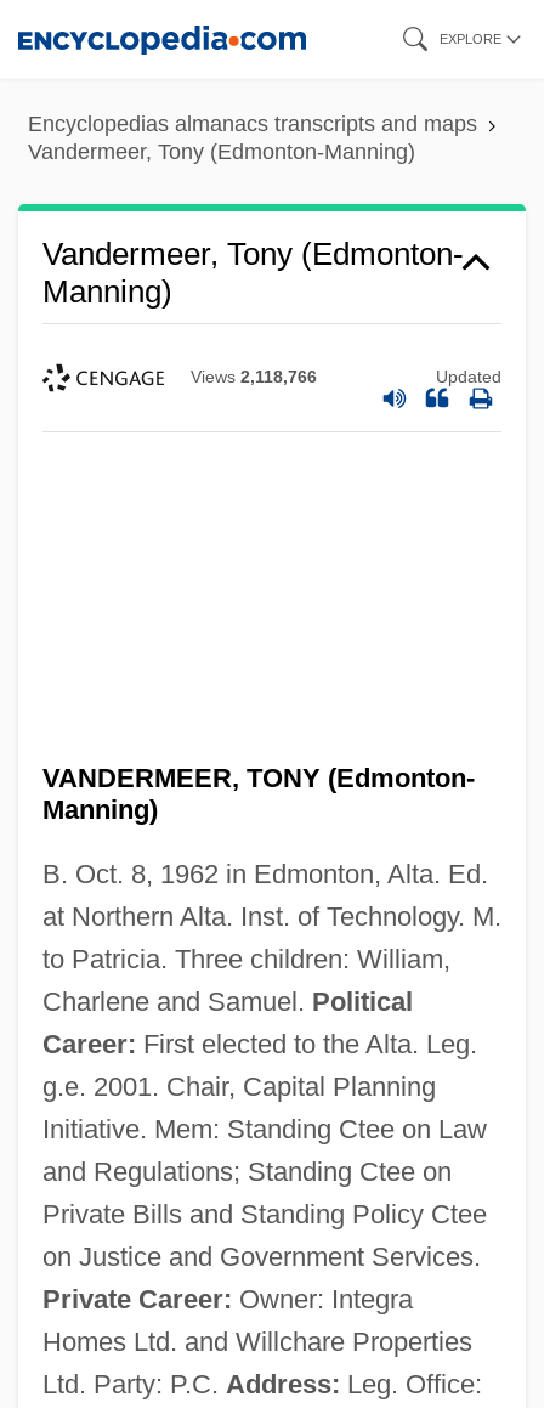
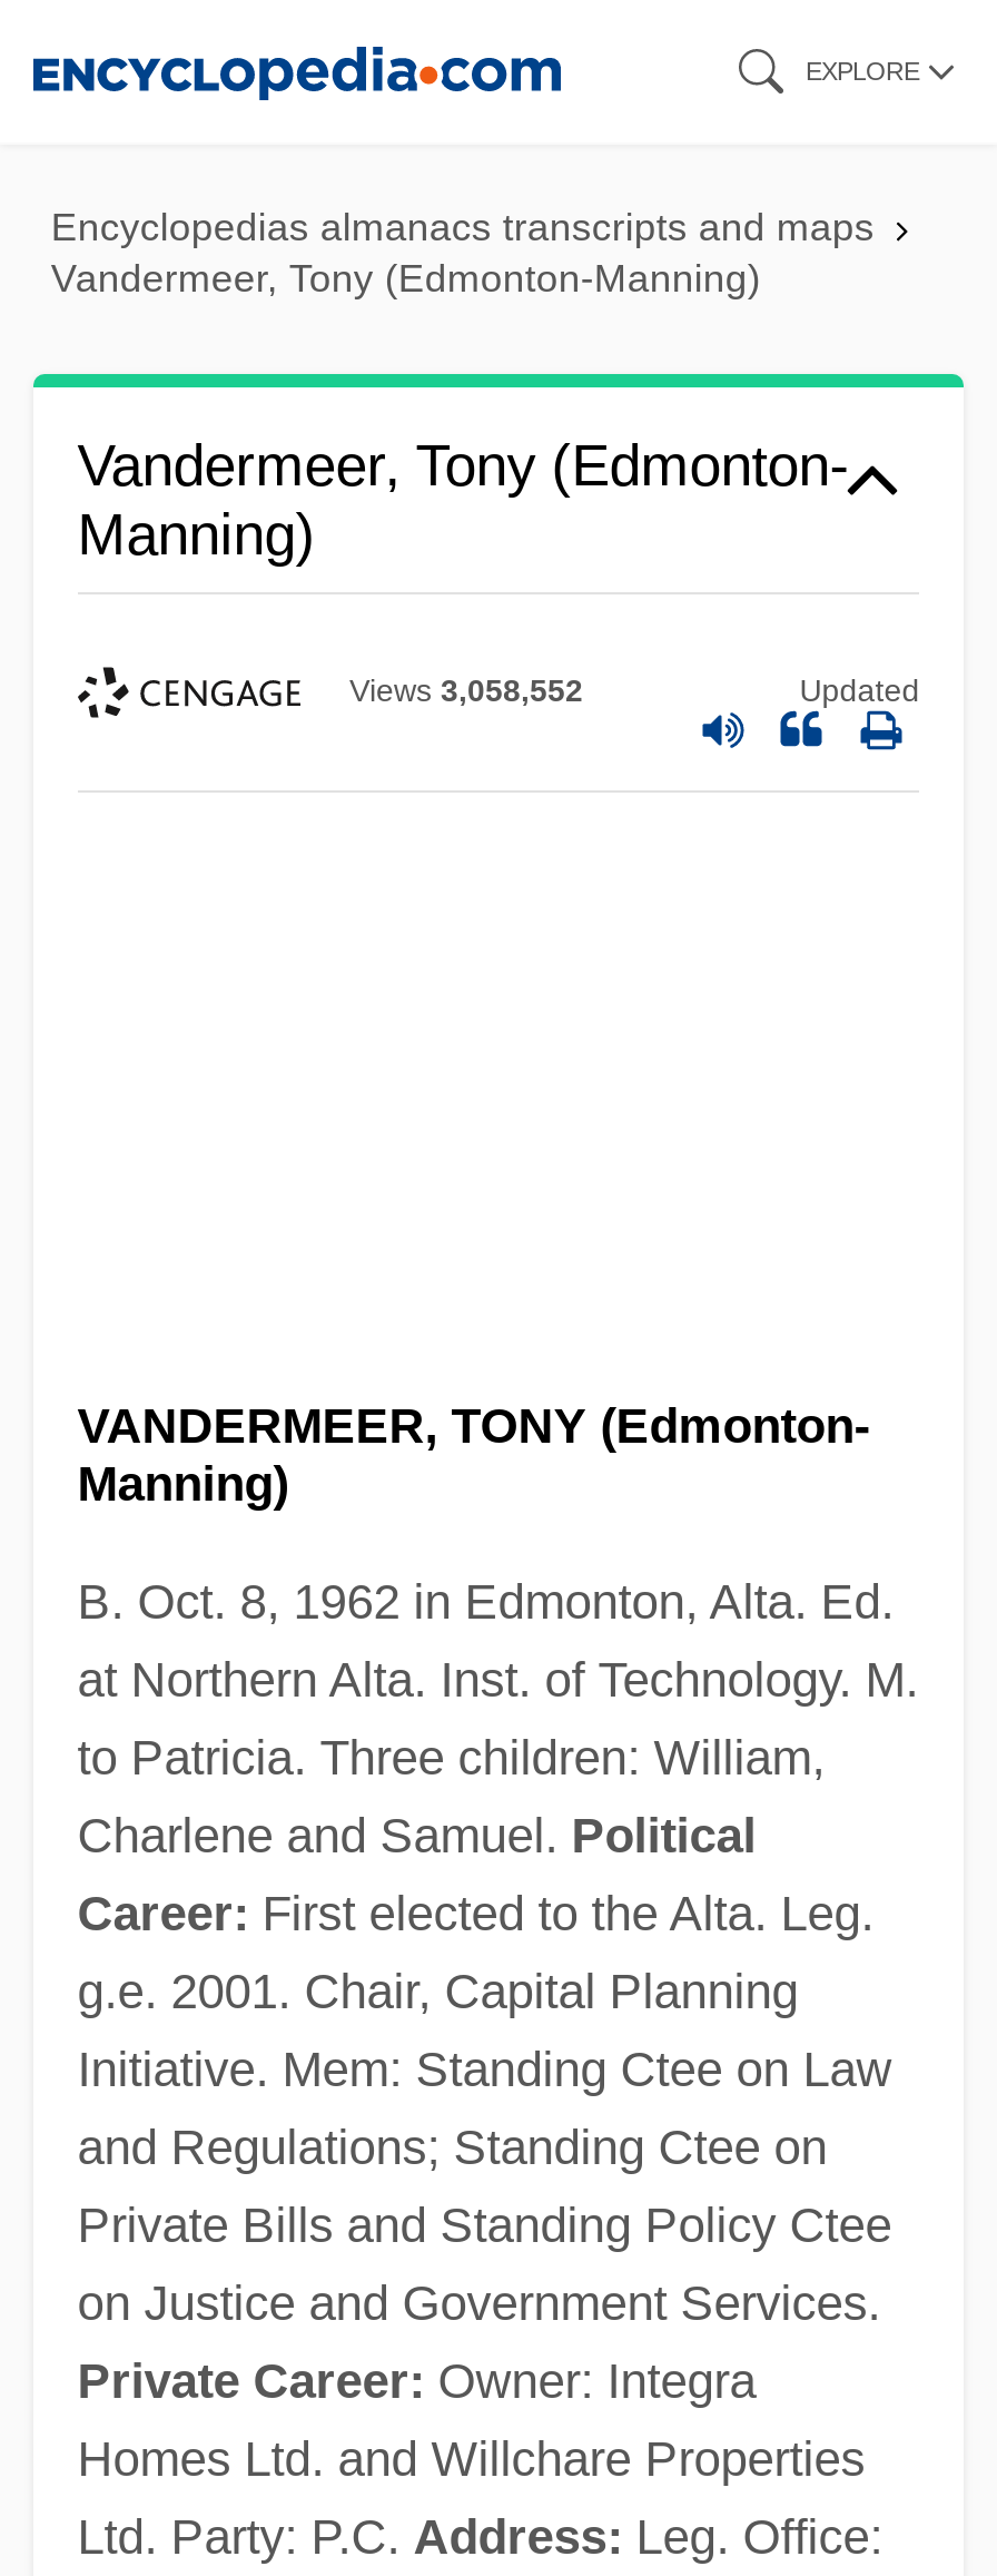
[191,367,317,387] Views 2,118,766 -> [349,674,583,709] Views 3,058,552

